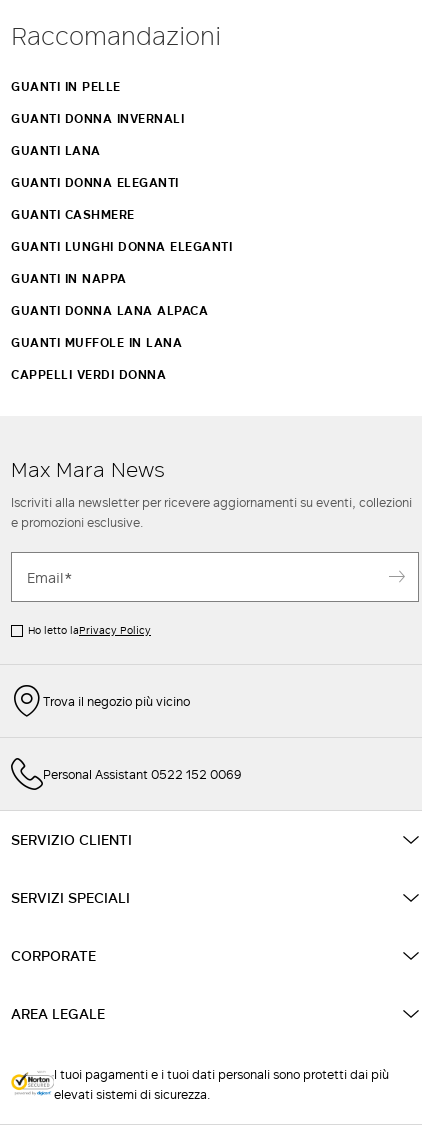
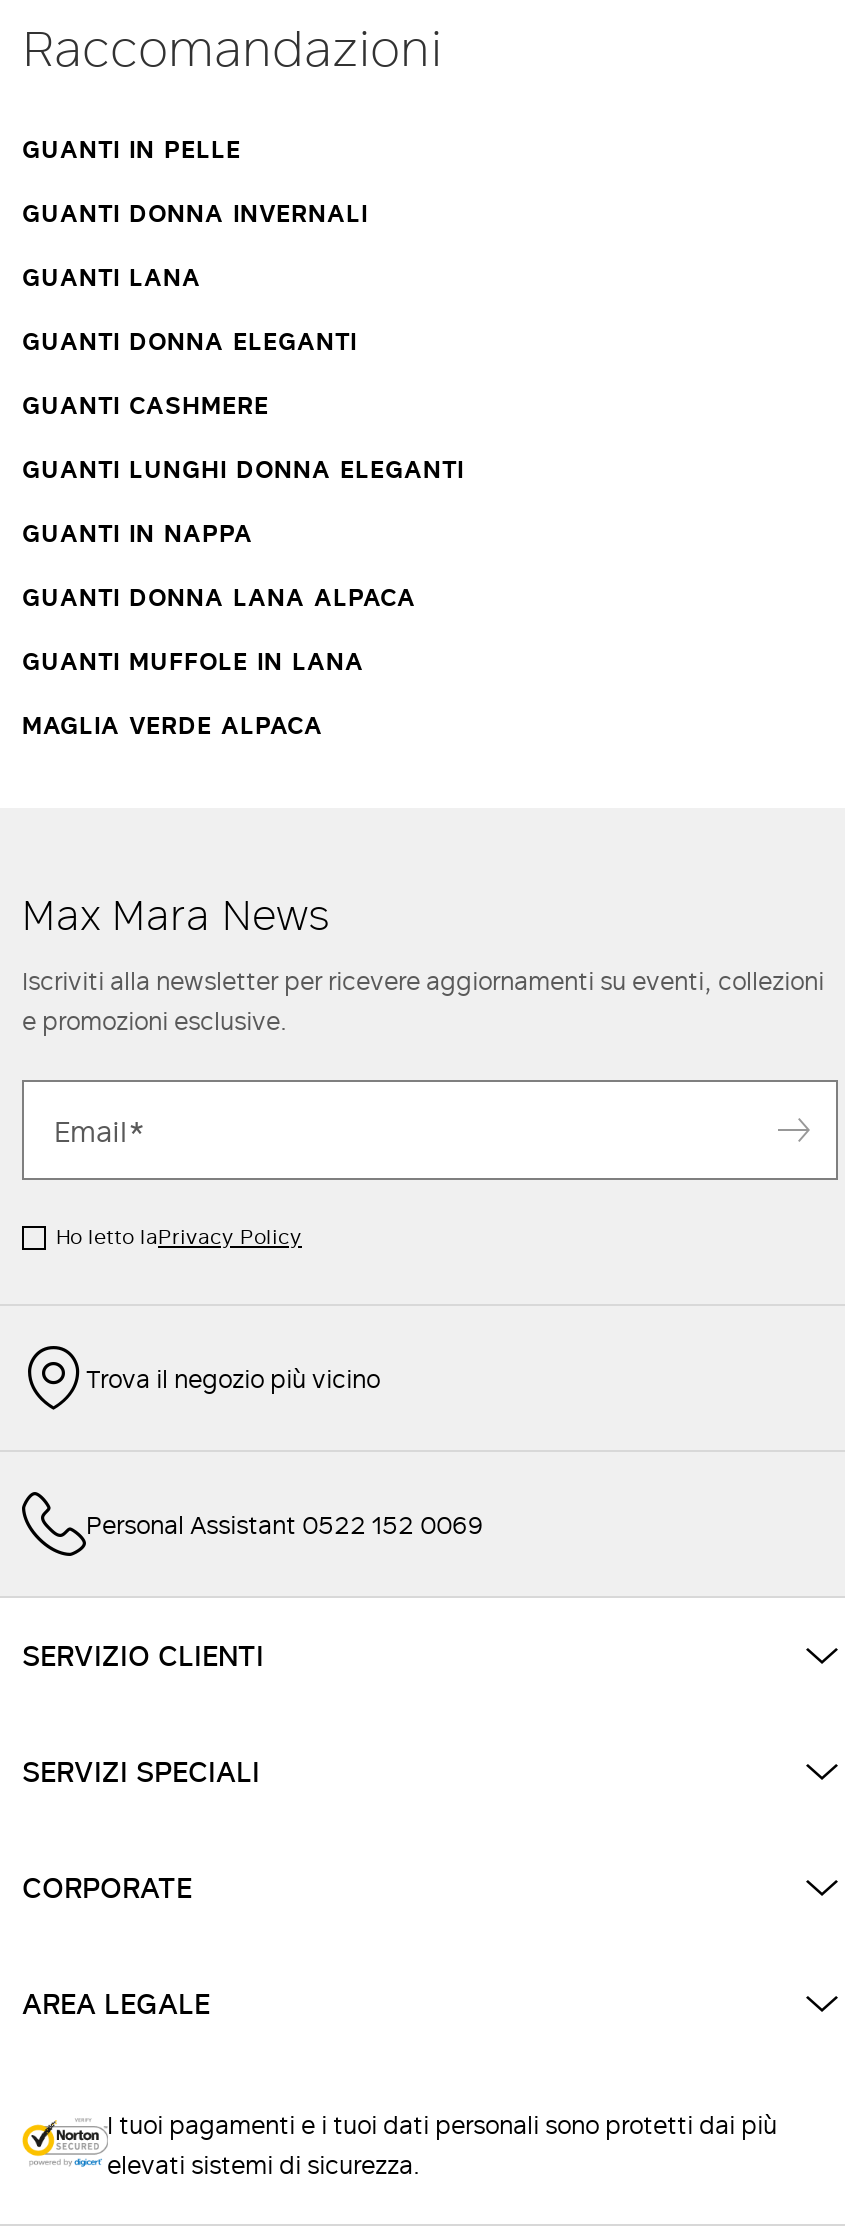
[11,365,166,384] CAPPELLI VERDI DONNA -> [22,707,323,745] MAGLIA VERDE ALPACA

